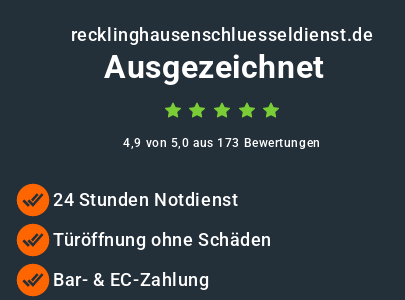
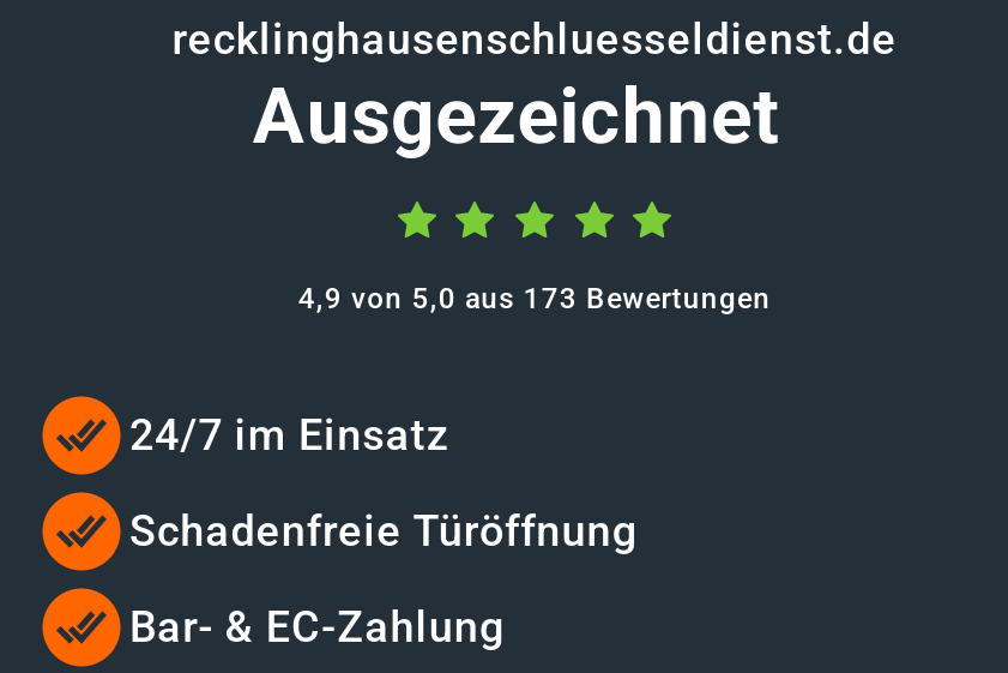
[53,189,238,210] 24 Stunden Notdienst -> [129,410,449,460] 24/7 im Einsatz
[53,229,272,250] Türöffnung ohne Schäden -> [129,506,637,556] Schadenfreie Türöffnung

